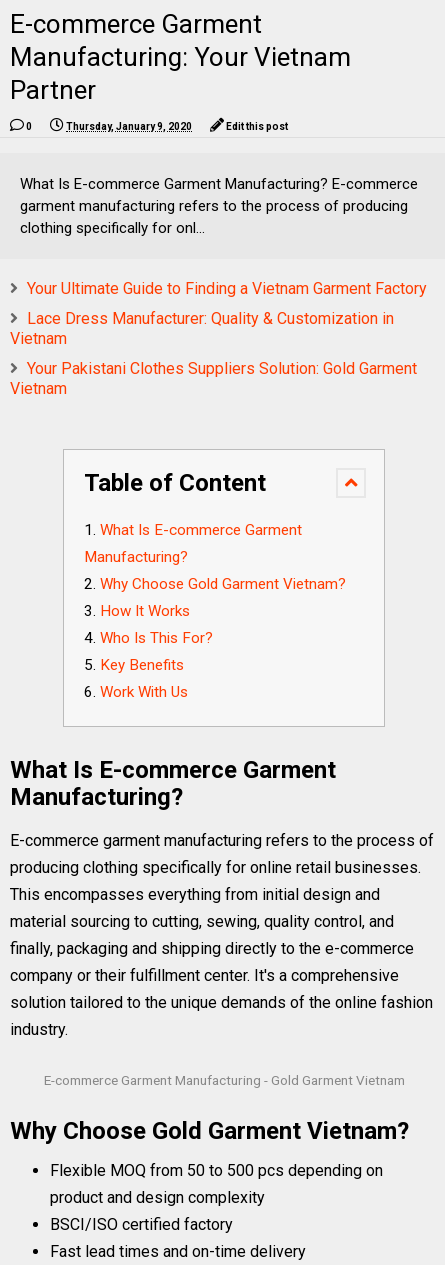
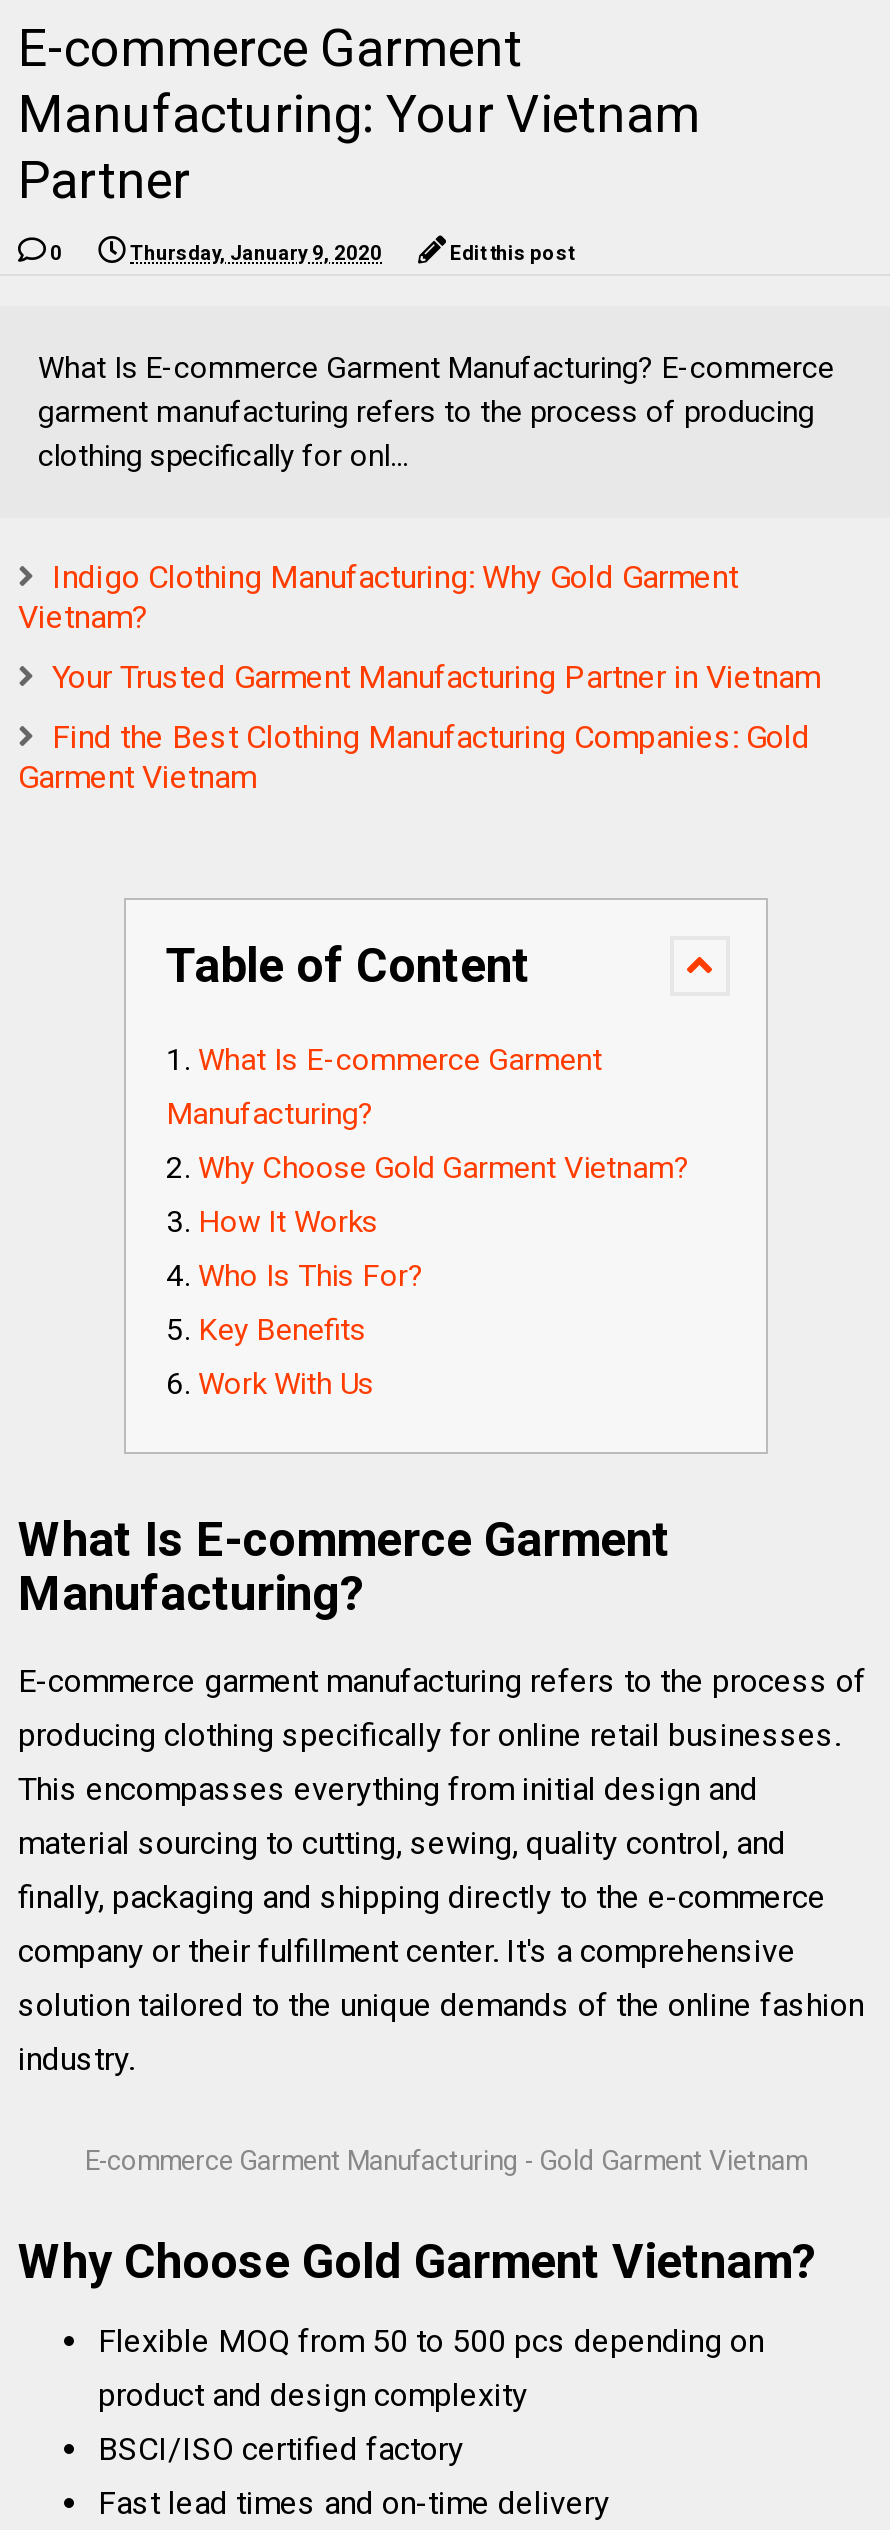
[27,279,427,298] Your Ultimate Guide to Finding a Vietnam Garment Factory -> [18,558,738,636] Indigo Clothing Manufacturing: Why Gold Garment | Vietnam?
[10,309,394,348] Lace Dress Manufacturer: Quality & Customization in | Vietnam -> [52,658,820,696] Your Trusted Garment Manufacturing Partner in Vietnam
[10,359,417,398] Your Pakistani Clothes Suppliers Solution: Gold Garment | Vietnam -> [18,718,810,796] Find the Best Clothing Manufacturing Companies: Gold | Garment Vietnam

